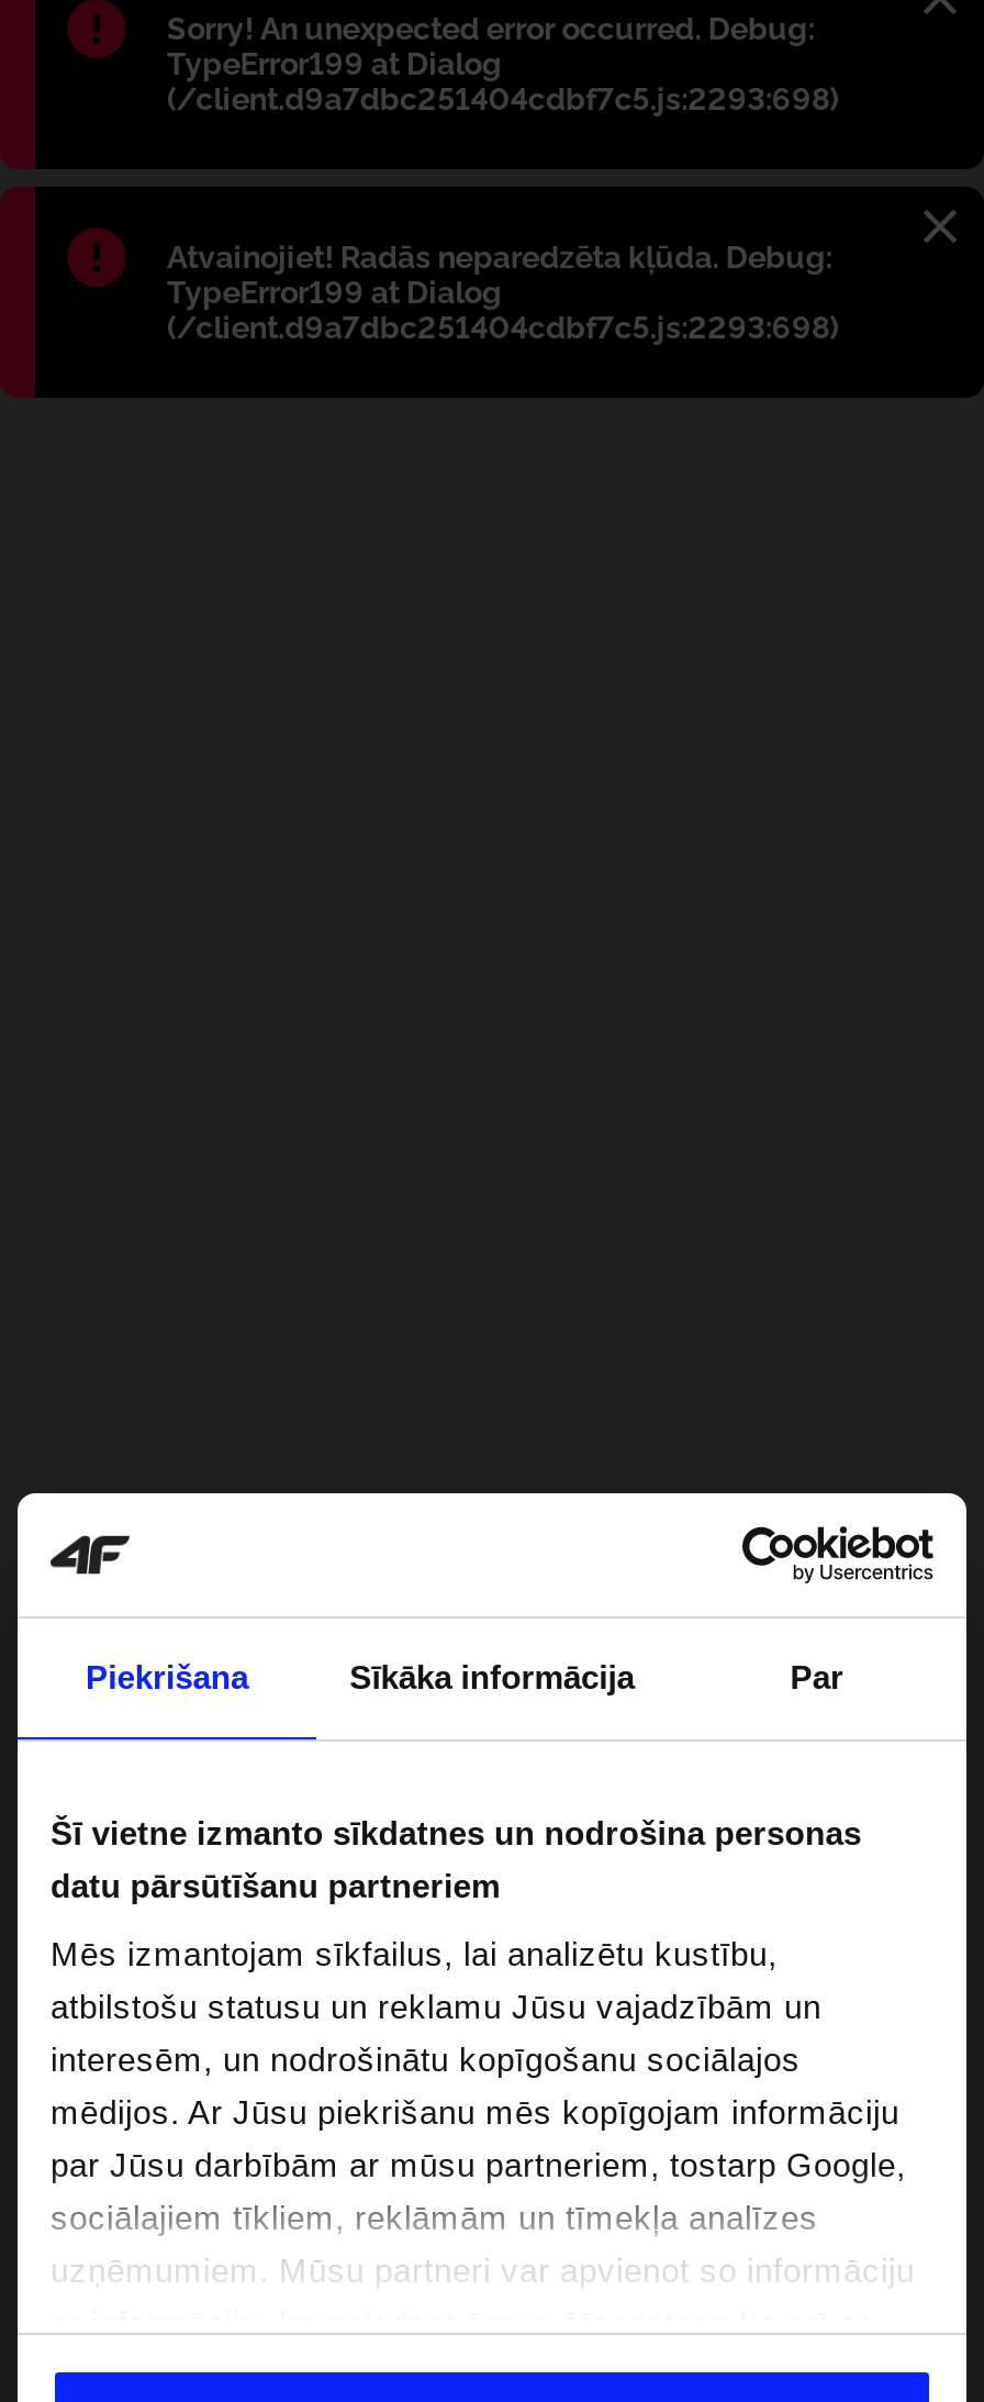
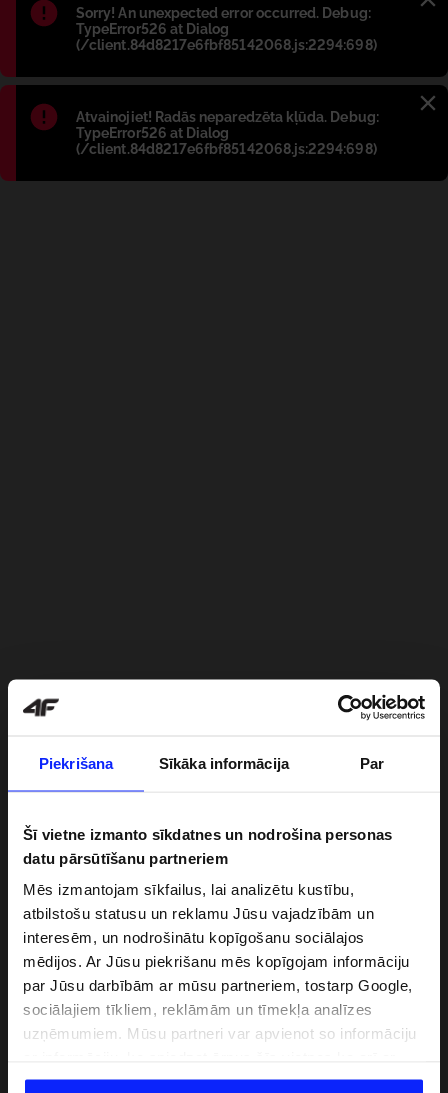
[167,46,838,116] TypeError199 at Dialog | (/client.d9a7dbc251404cdbf7c5.js:2293:698) -> [76,21,377,53] TypeError526 at Dialog | (/client.84d8217e6fbf85142068.js:2294:698)
[167,275,838,345] TypeError199 at Dialog | (/client.d9a7dbc251404cdbf7c5.js:2293:698) -> [76,125,377,157] TypeError526 at Dialog | (/client.84d8217e6fbf85142068.js:2294:698)

